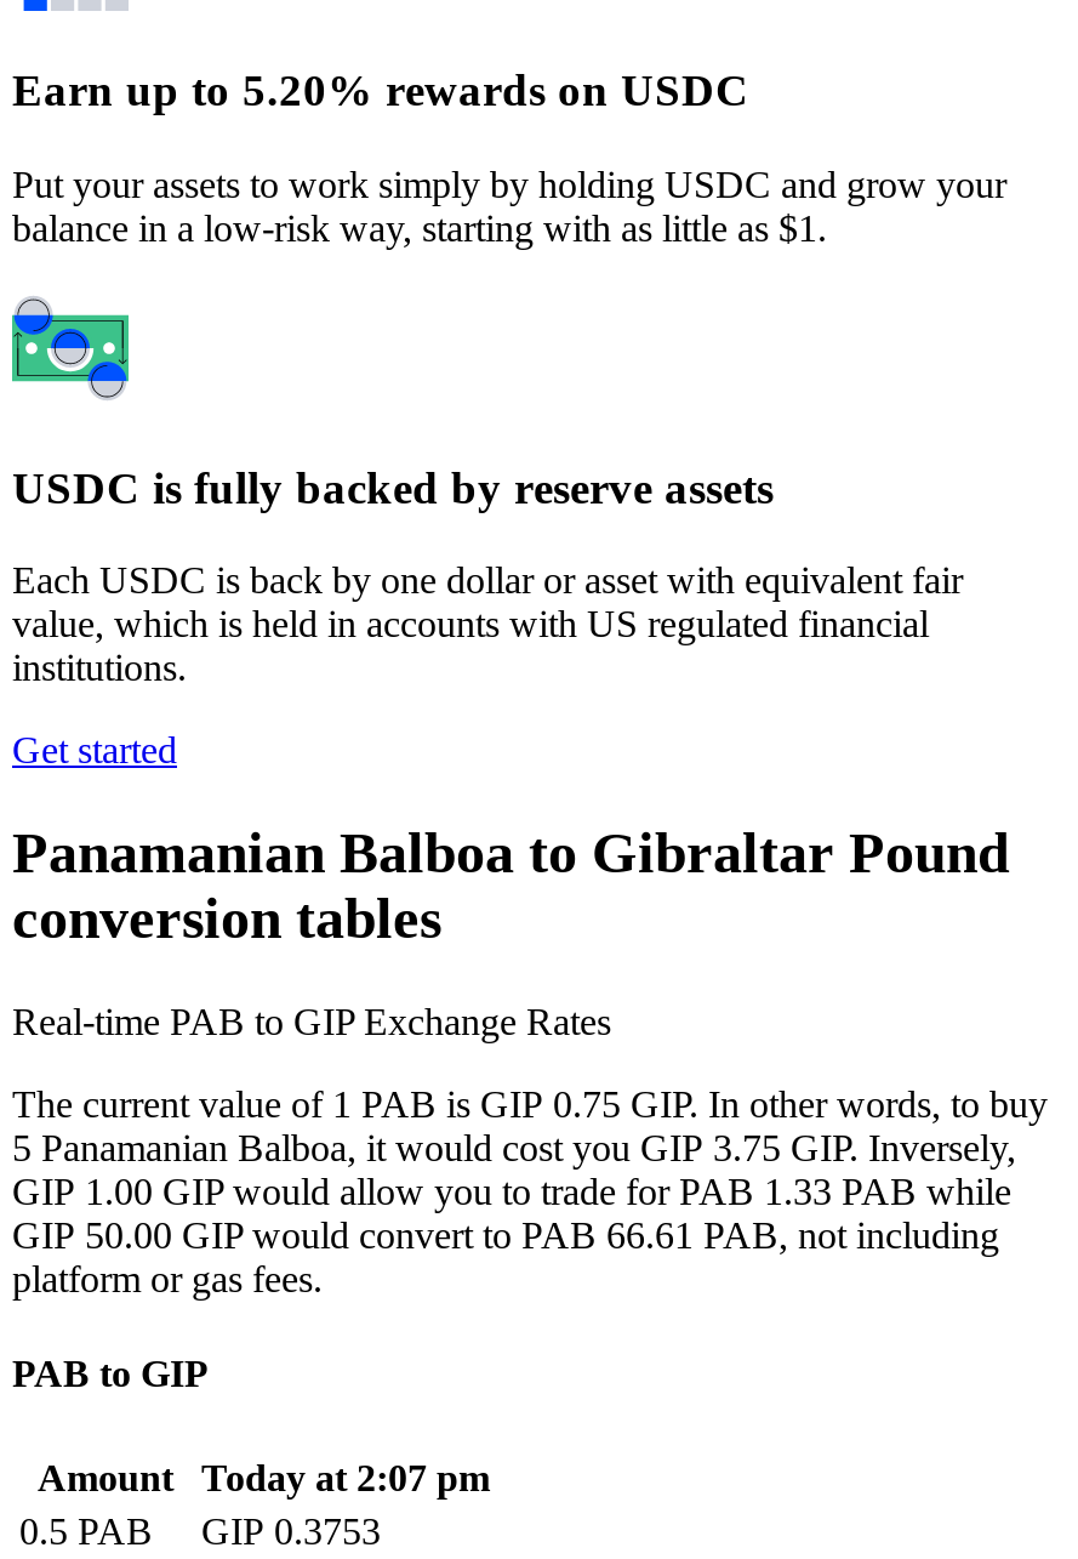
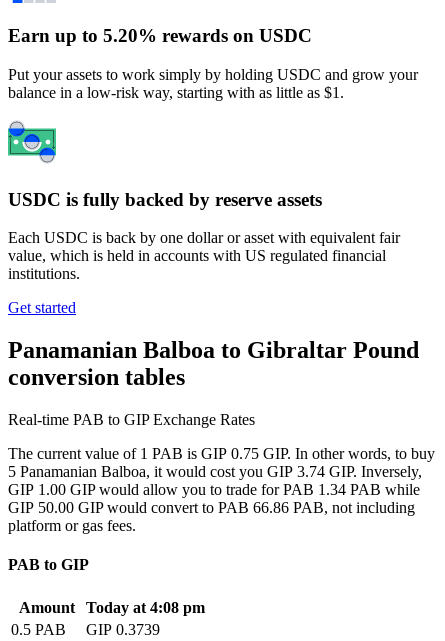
[12,1128,1016,1169] 5 Panamanian Balboa, it would cost you GIP 3.75 GIP. Inversely, -> [8,463,422,480] 5 Panamanian Balboa, it would cost you GIP 3.74 GIP. Inversely,
[12,1171,1011,1213] GIP 1.00 GIP would allow you to trade for PAB 1.33 PAB while -> [8,481,420,498] GIP 1.00 GIP would allow you to trade for PAB 1.34 PAB while
[12,1215,999,1256] GIP 50.00 GIP would convert to PAB 66.61 PAB, not including -> [8,499,415,516] GIP 50.00 GIP would convert to PAB 66.86 PAB, not including
[38,1456,490,1498] Amount Today at 2:07 pm -> [18,599,205,616] Amount Today at 4:08 pm
[19,1510,381,1551] 0.5 PAB GIP 0.3753 -> [11,621,160,638] 0.5 PAB GIP 0.3739

